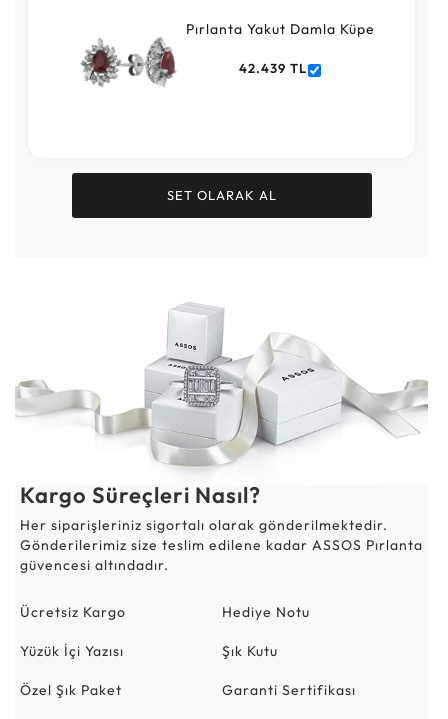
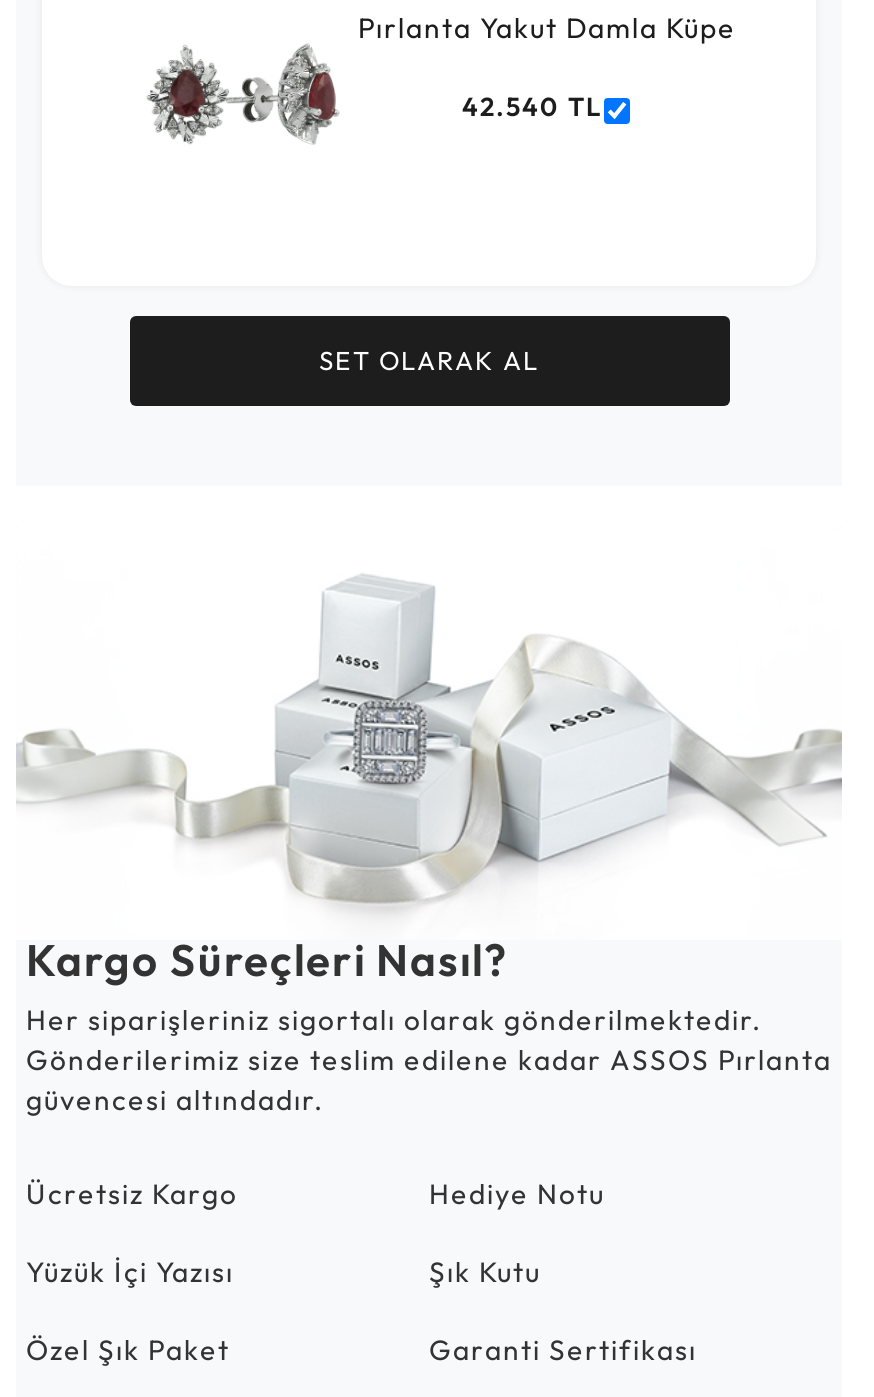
[239,60,307,76] 42.439 TL -> [462,91,602,123] 42.540 TL

